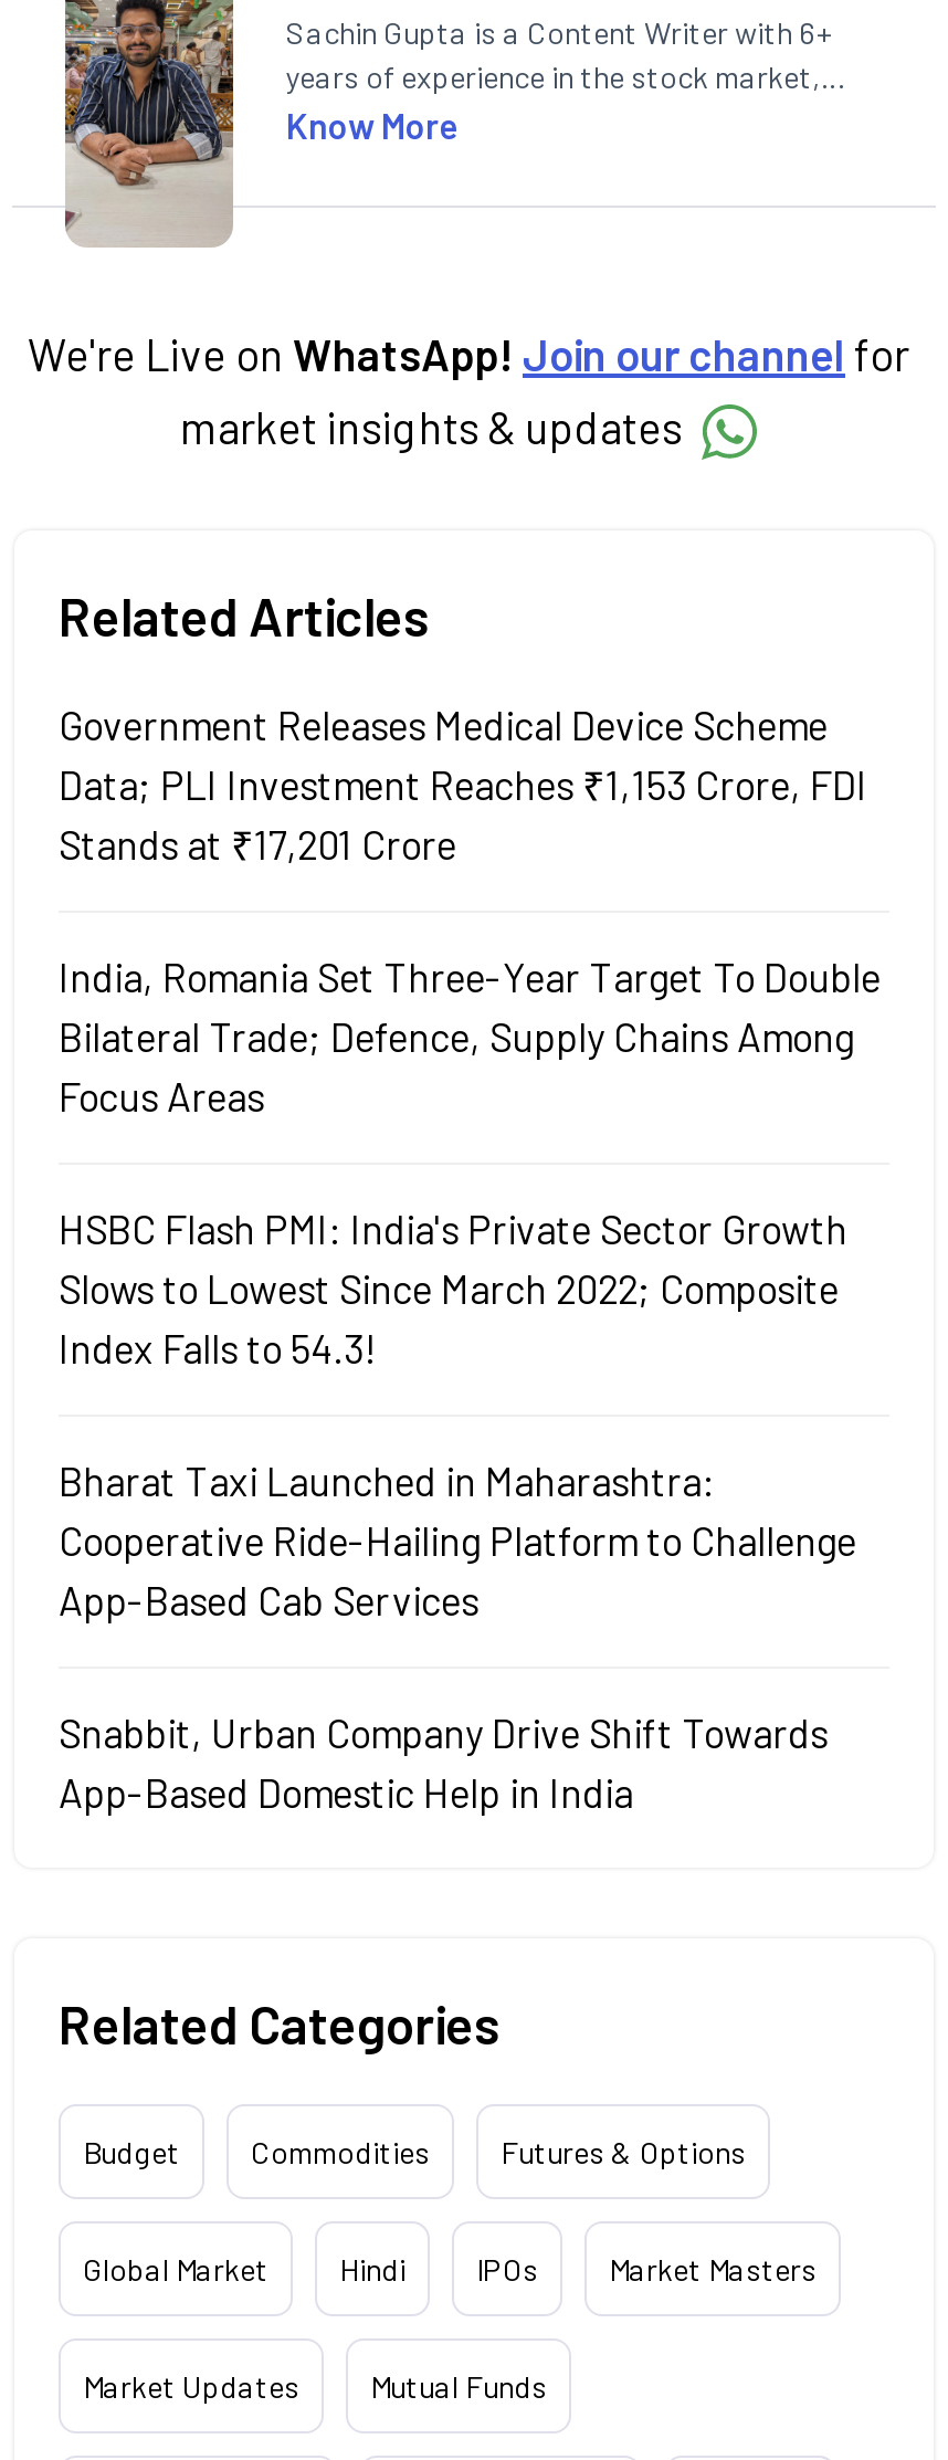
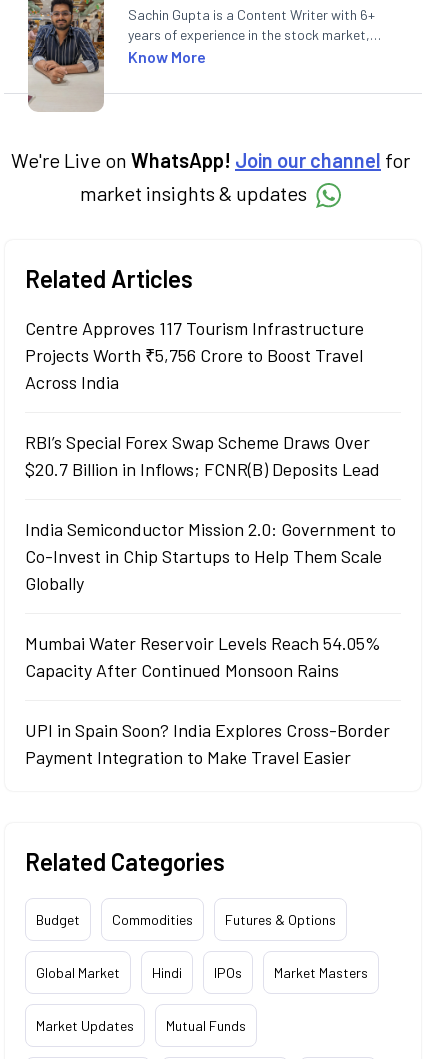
[59,701,867,869] Government Releases Medical Device Scheme | Data; PLI Investment Reaches ₹1,153 Crore, FDI | Stands at ₹17,201 Crore -> [25,317,364,393] Centre Approves 117 Tourism Infrastructure | Projects Worth ₹5,756 Crore to Boost Travel | Across India
[59,953,881,1121] India, Romania Set Three-Year Target To Double | Bilateral Trade; Defence, Supply Chains Among | Focus Areas -> [25,431,380,480] RBI’s Special Forex Swap Scheme Draws Over | $20.7 Billion in Inflows; FCNR(B) Deposits Lead
[59,1205,847,1373] HSBC Flash PMI: India's Private Sector Growth | Slows to Lowest Since March 2022; Composite | Index Falls to 54.3! -> [25,518,396,594] India Semiconductor Mission 2.0: Government to | Co-Invest in Chip Startups to Help Them Scale | Globally
[59,1457,856,1625] Bharat Taxi Launched in Maharashtra: | Cooperative Ride-Hailing Platform to Challenge | App-Based Cab Services -> [25,632,381,681] Mumbai Water Reservoir Levels Reach 54.05% | Capacity After Continued Monsoon Rains
[59,1709,828,1817] Snabbit, Urban Company Drive Shift Towards | App-Based Domestic Help in India -> [25,719,390,768] UPI in Spain Soon? India Explores Cross-Border | Payment Integration to Make Travel Easier

